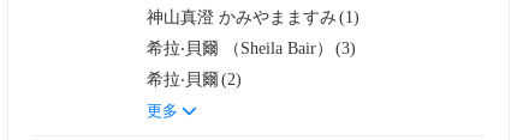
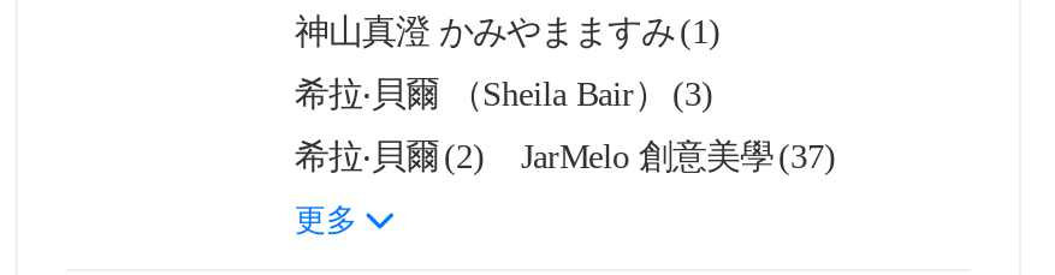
none -> [521,137,836,175] JarMelo 創意美學 (37)

